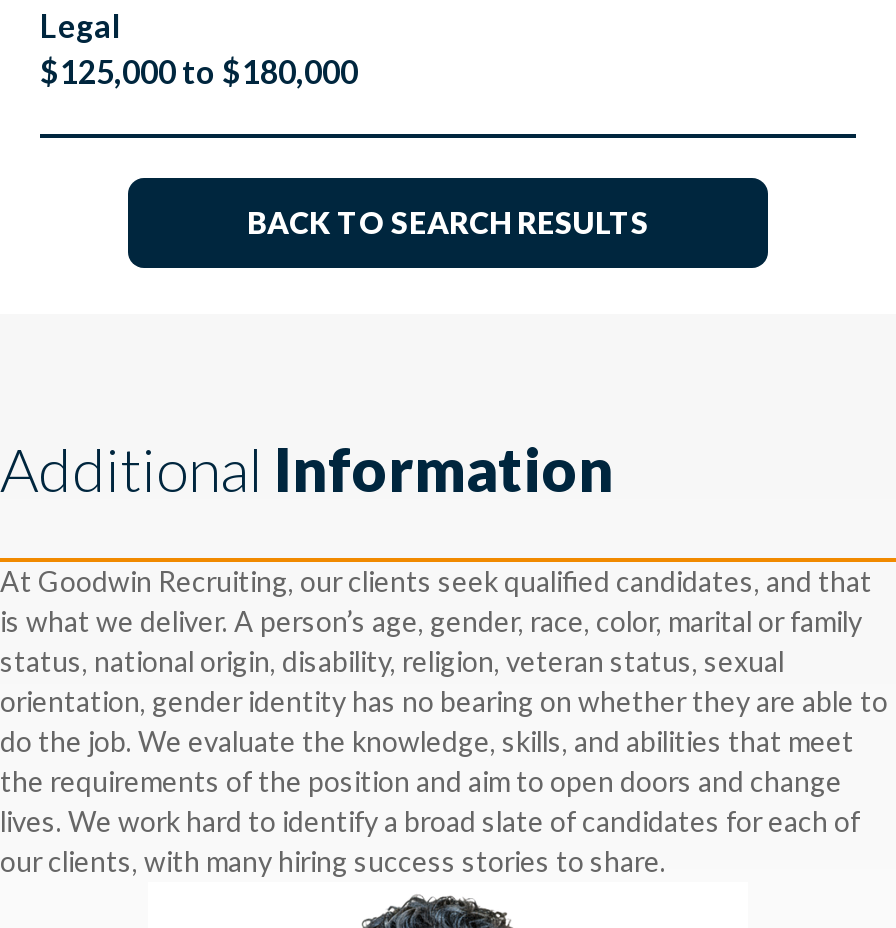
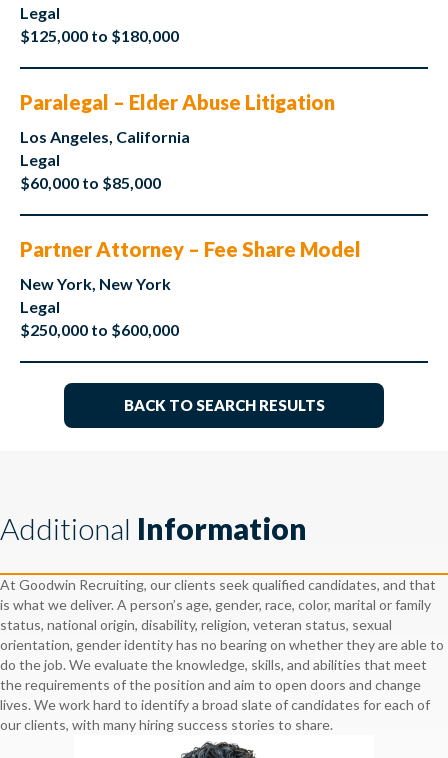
none -> [20,90,361,339] Paralegal – Elder Abuse Litigation | Los Angeles, California | Legal | $60,000 to $85,000 | Partner Attorney – Fee Share Model | New York, New York | Legal | $250,000 to $600,000

